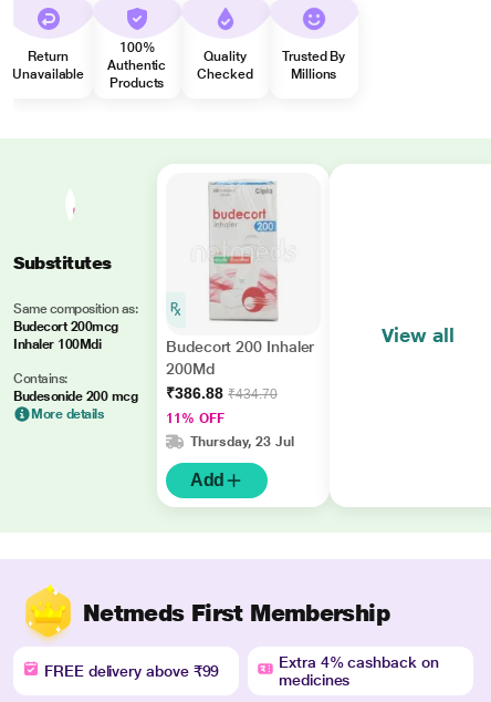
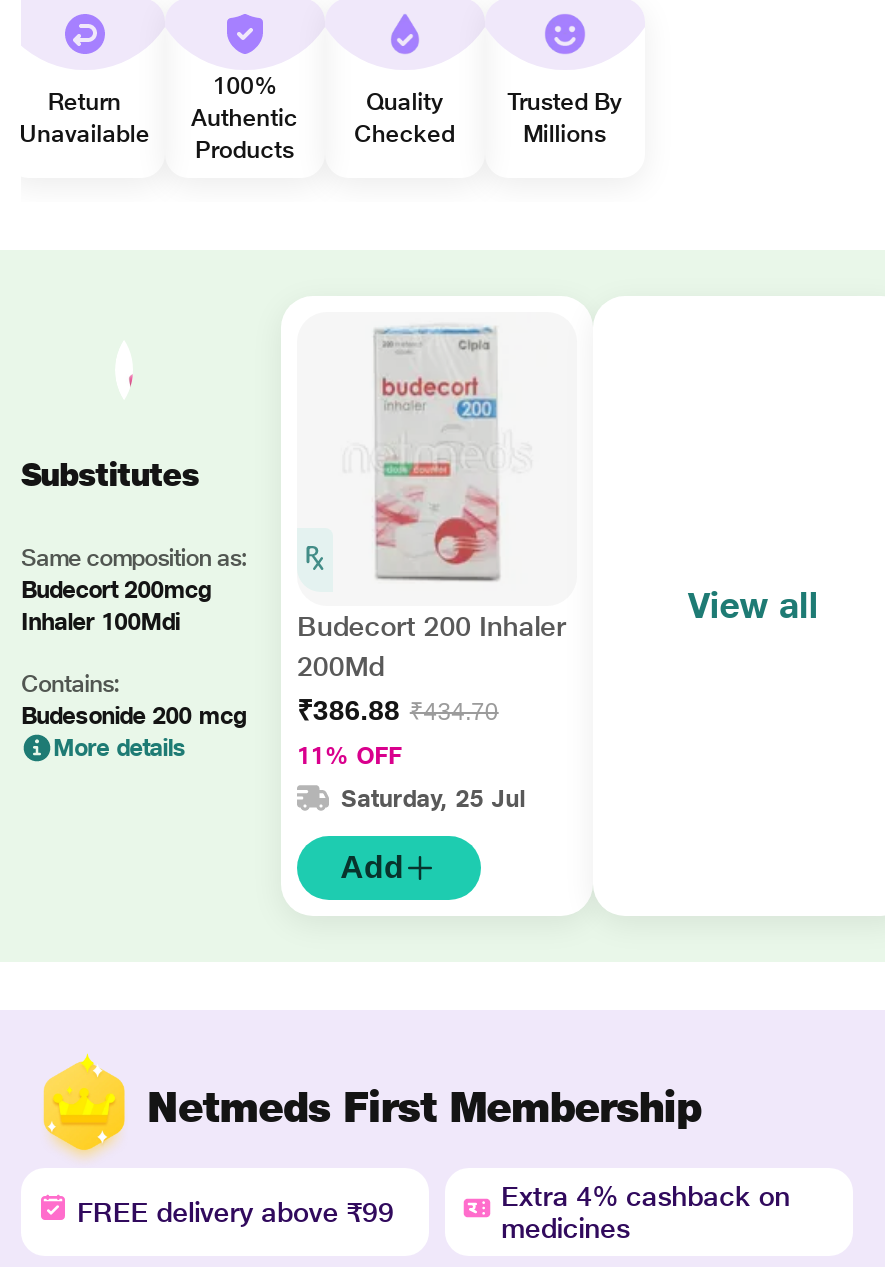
[190,434,294,450] Thursday, 23 Jul -> [341,785,525,813] Saturday, 25 Jul

